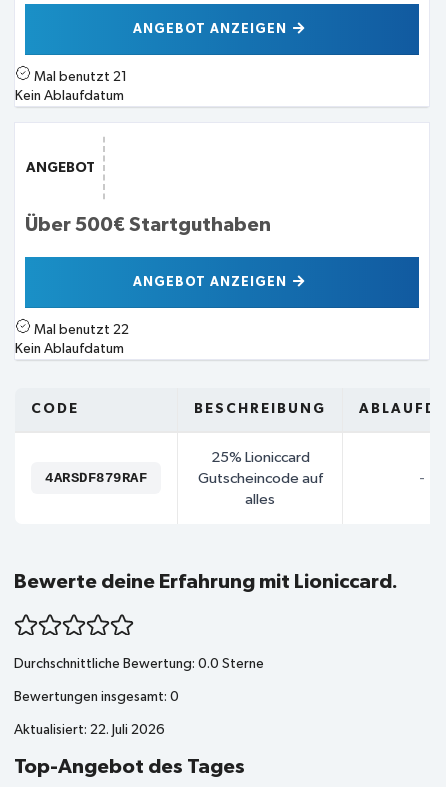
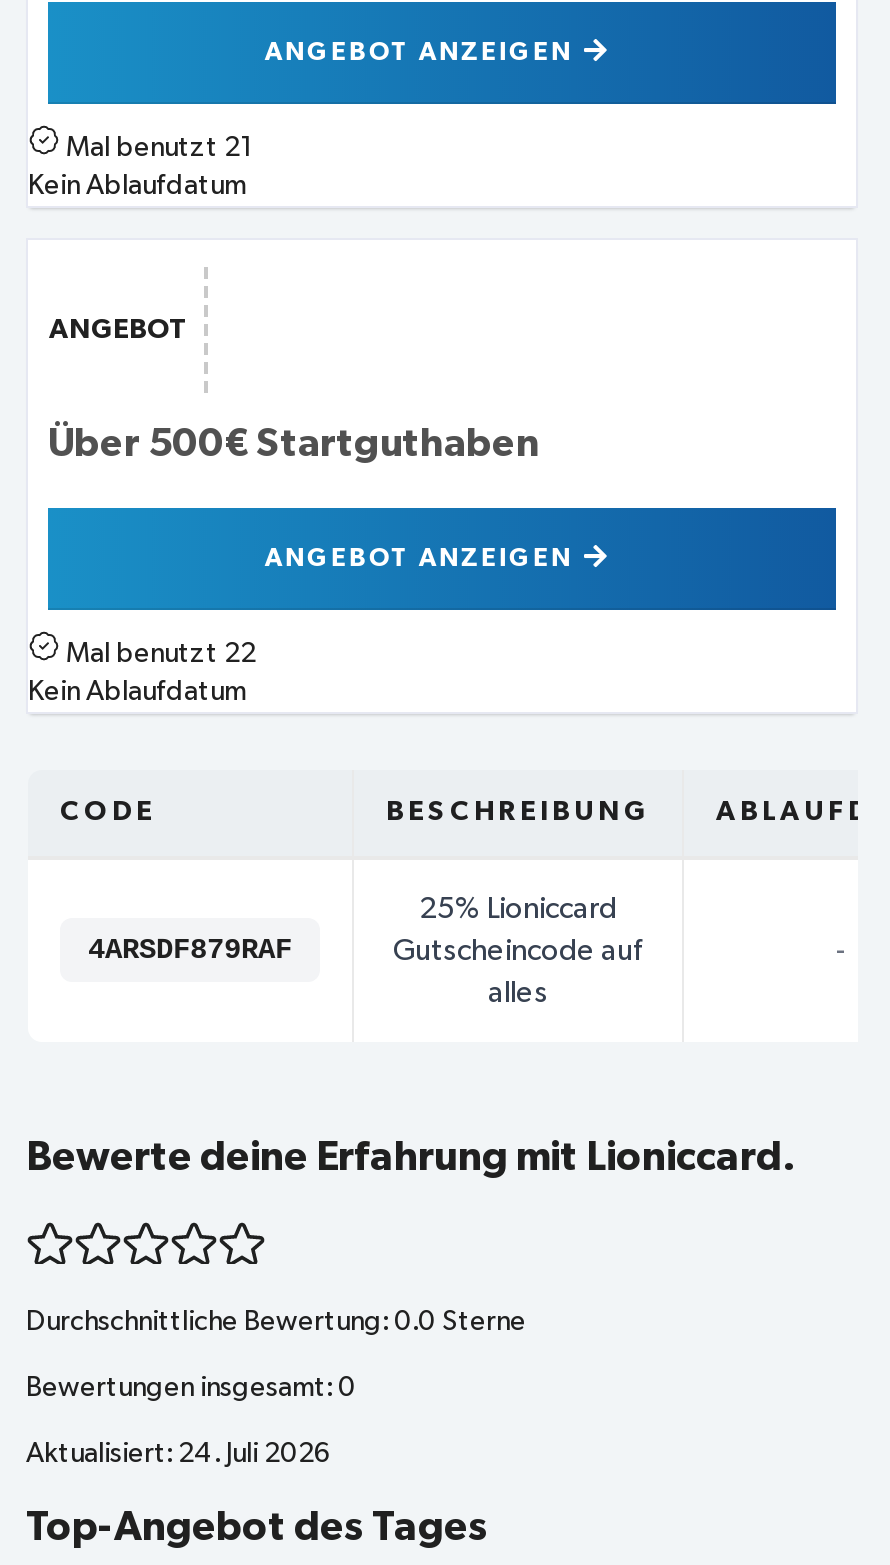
[14,723,165,737] Aktualisiert: 22. Juli 2026 -> [26,1440,332,1468] Aktualisiert: 24. Juli 2026

